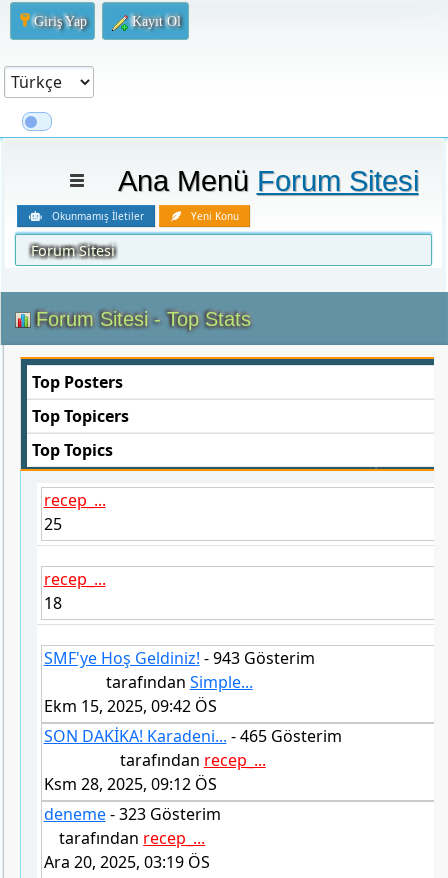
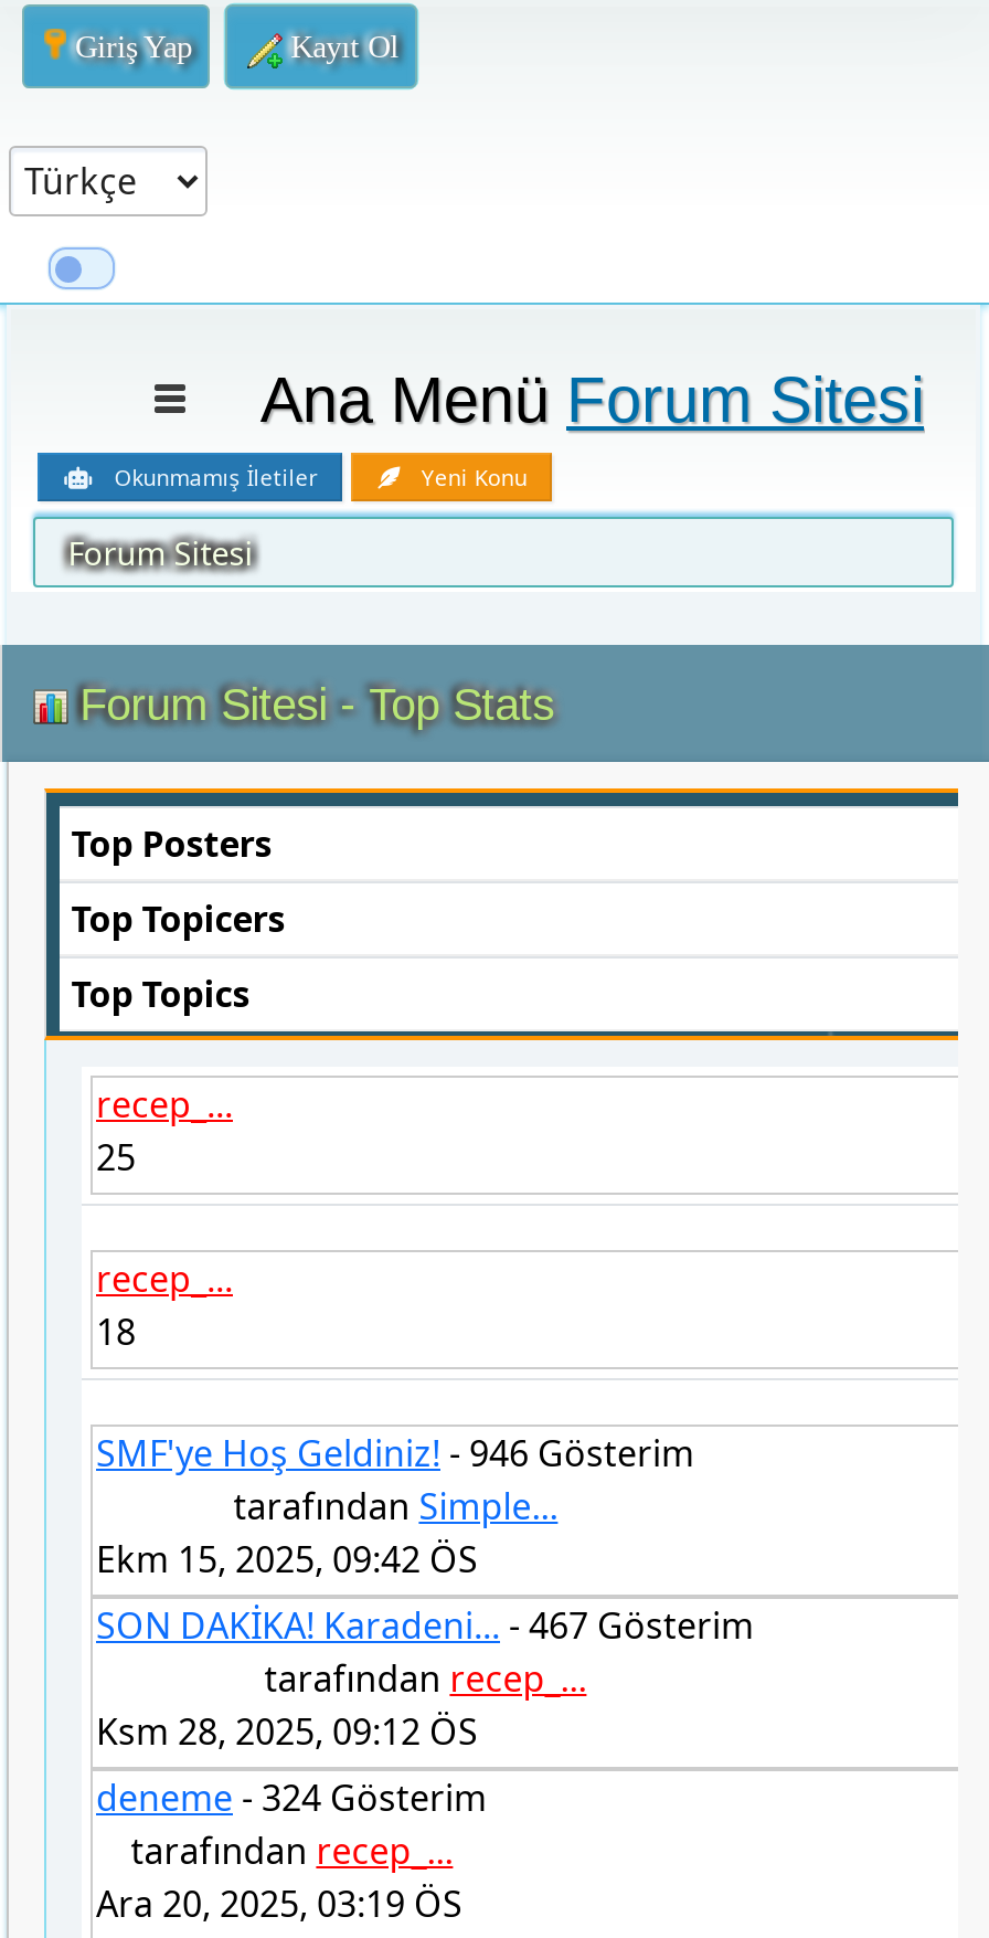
[43,647,314,669] SMF'ye Hoş Geldiniz! - 943 Gösterim -> [96,1429,694,1478] SMF'ye Hoş Geldiniz! - 946 Gösterim
[43,725,341,747] SON DAKİKA! Karadeni... - 465 Gösterim -> [96,1601,754,1650] SON DAKİKA! Karadeni... - 467 Gösterim
[43,803,220,825] deneme - 323 Gösterim -> [96,1773,487,1822] deneme - 324 Gösterim

